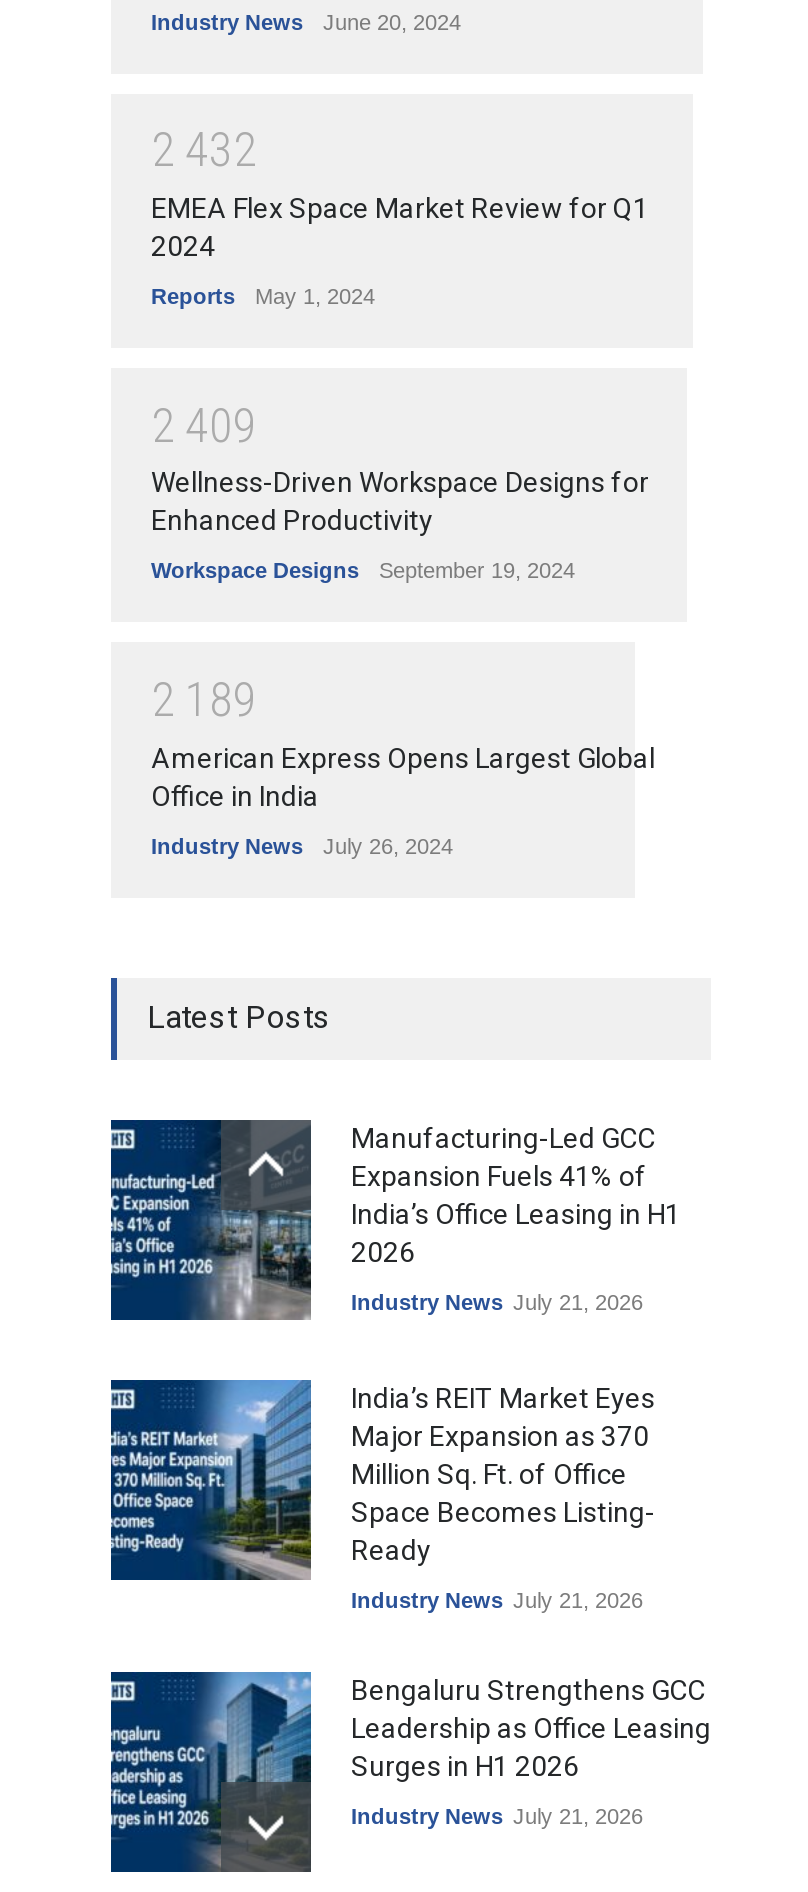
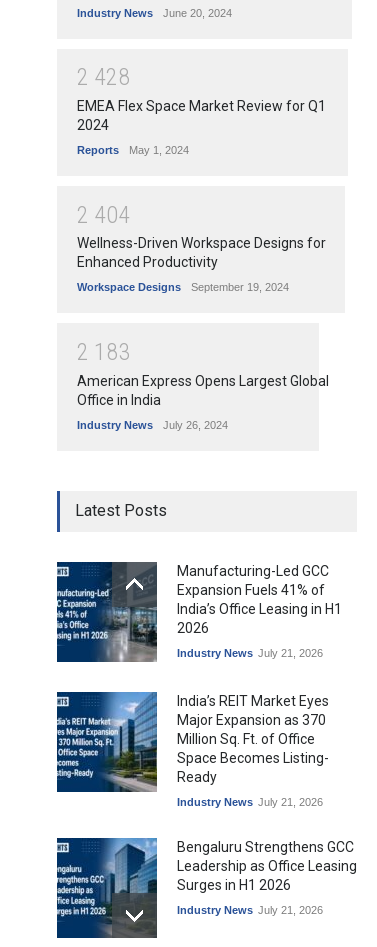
[151,123,257,179] 2 432 -> [77,63,130,91] 2 428
[151,398,257,454] 2 409 -> [77,201,130,229] 2 404
[151,673,257,729] 2 1 89 -> [77,338,130,366] 2 1 83

